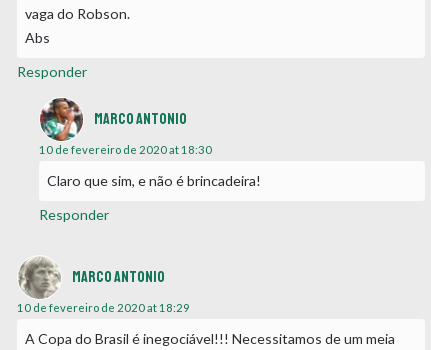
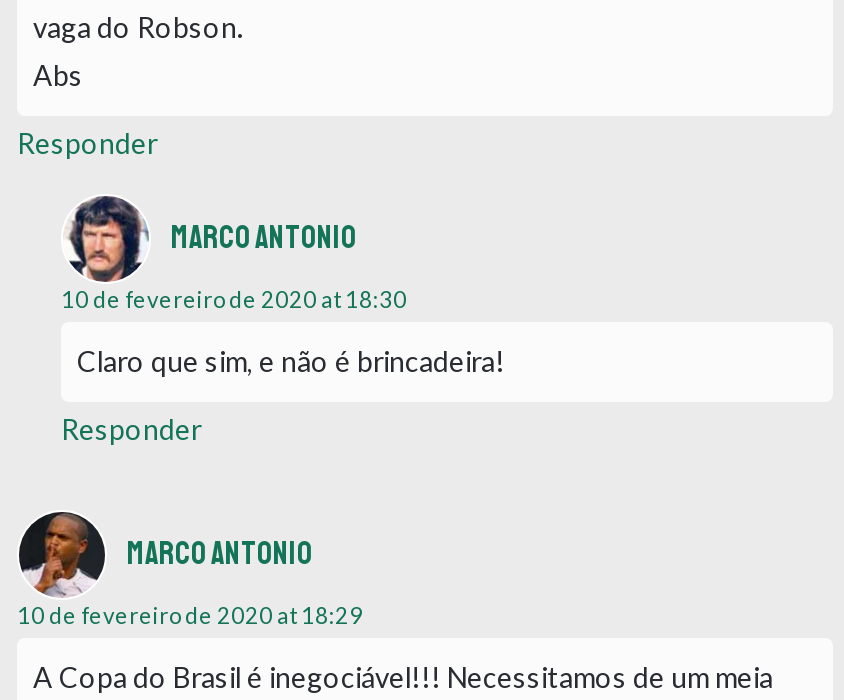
[39,98,84,140] [image] -> [63,196,149,280] [image]
[18,256,60,298] [image] -> [17,510,105,594] [image]

